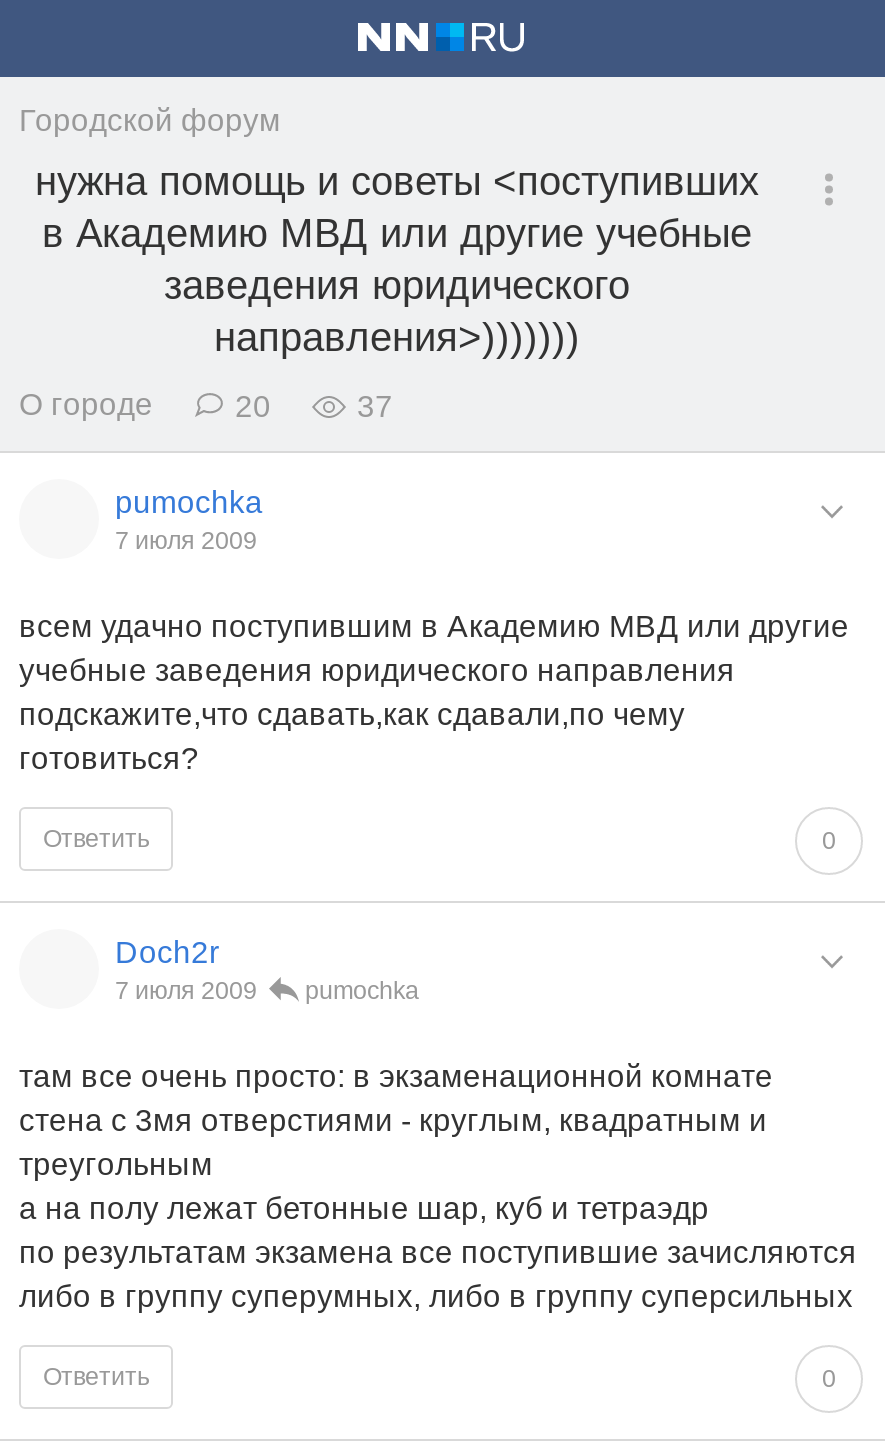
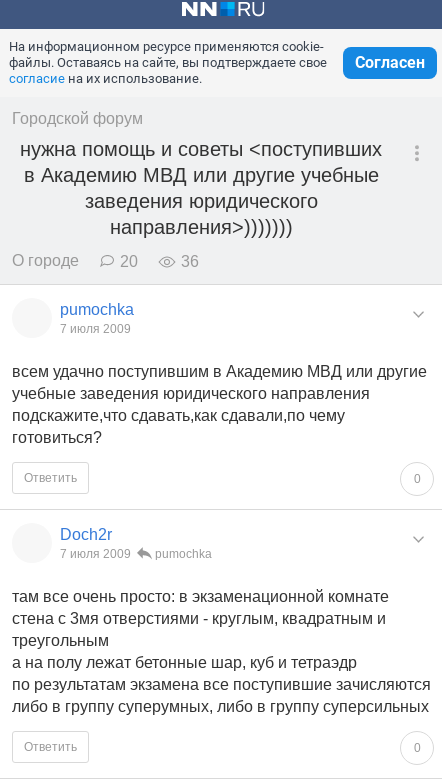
none -> [9,39,327,86] На информационном ресурсе применяются cookie- | файлы. Оставаясь на сайте, вы подтверждаете свое | согласие на их использование.
none -> [355,53,425,72] Согласен
[357,389,393,423] 37 -> [181,253,199,270] 36

